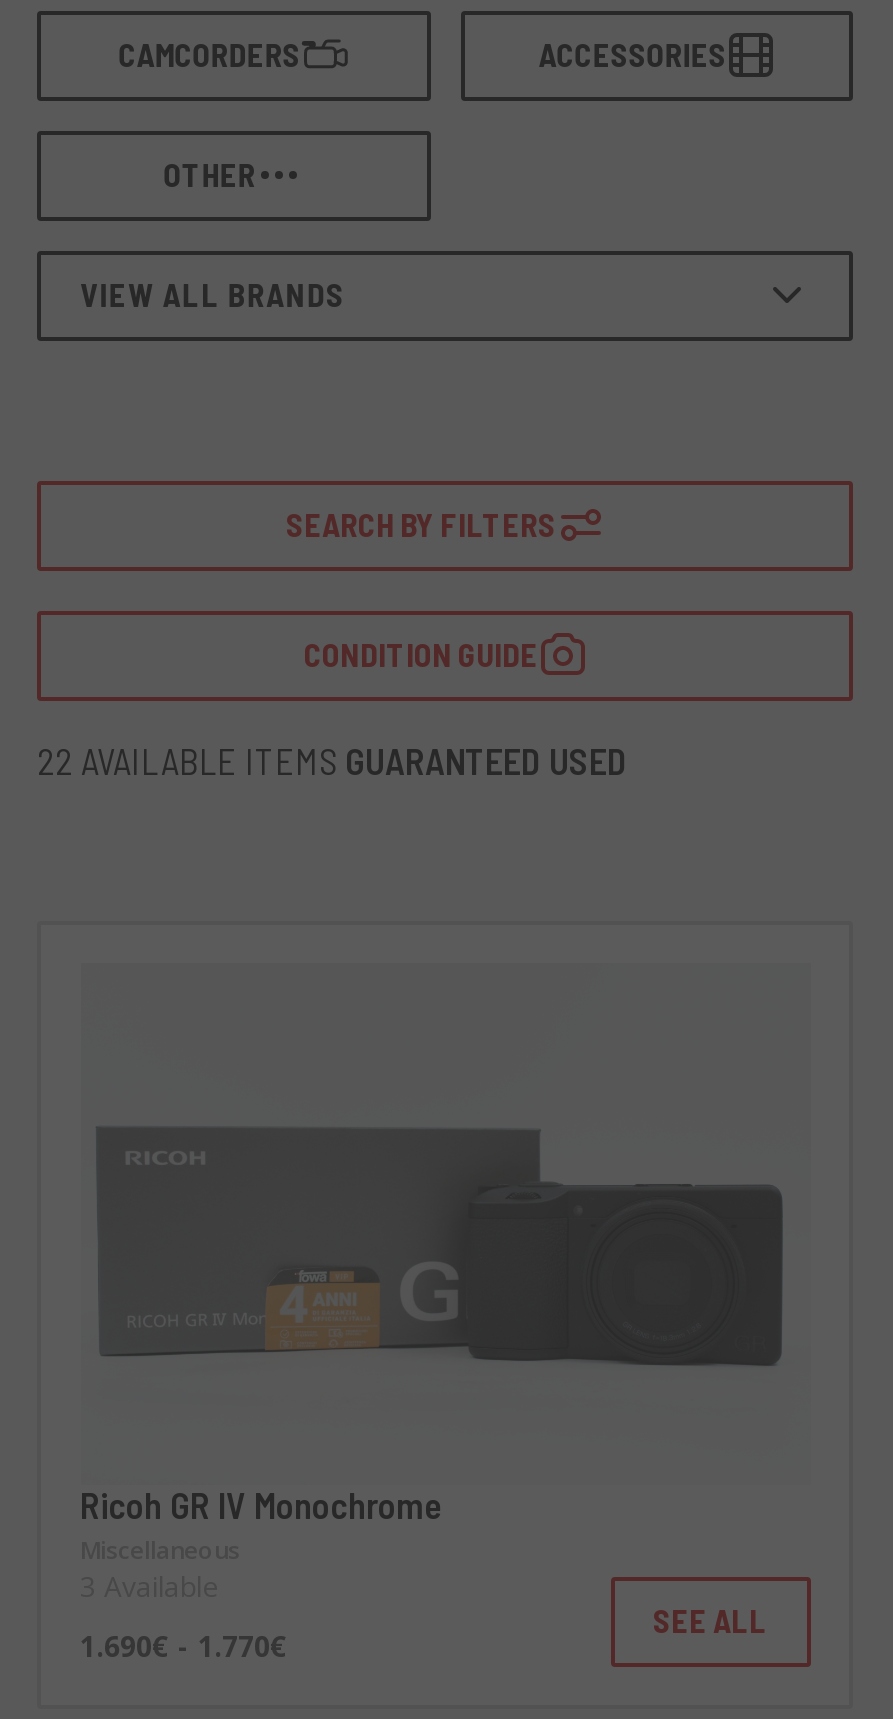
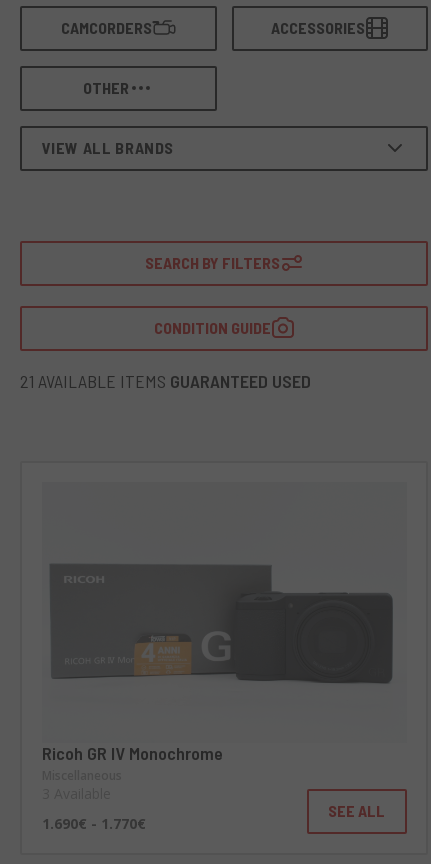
[37,738,627,782] 22 AVAILABLE ITEMS GUARANTEED USED -> [20,370,311,392] 21 AVAILABLE ITEMS GUARANTEED USED

